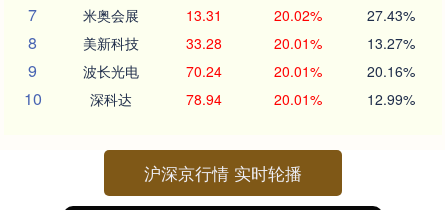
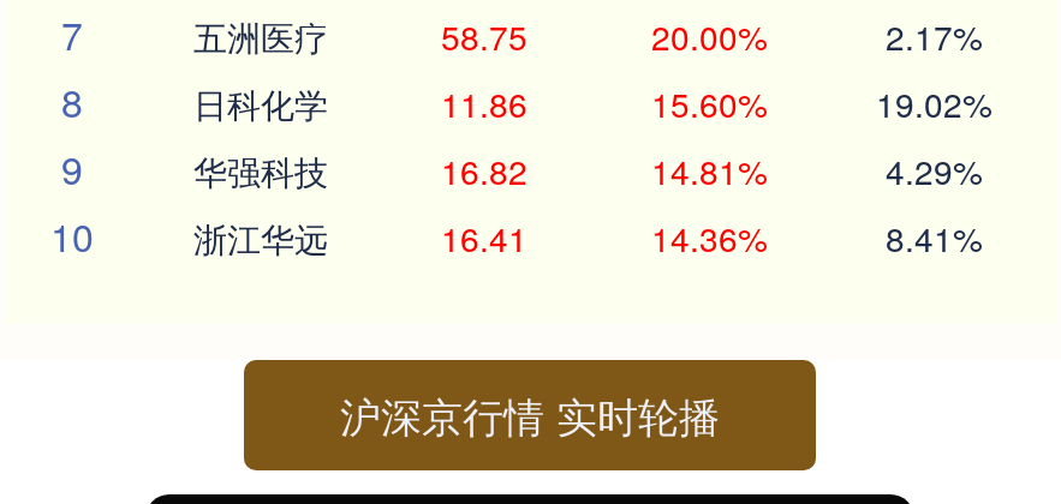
[83,5,415,25] 米奥会展 | 13.31 | 20.02% | 27.43% -> [193,12,982,60] 五洲医疗 | 58.75 | 20.00% | 2.17%
[83,33,415,53] 美新科技 | 33.28 | 20.01% | 13.27% -> [193,80,991,128] 日科化学 | 11.86 | 15.60% | 19.02%
[83,61,415,81] 波长光电 | 70.24 | 20.01% | 20.16% -> [193,147,982,195] 华强科技 | 16.82 | 14.81% | 4.29%
[90,89,415,109] 深科达 | 78.94 | 20.01% | 12.99% -> [193,214,982,262] 浙江华远 | 16.41 | 14.36% | 8.41%

